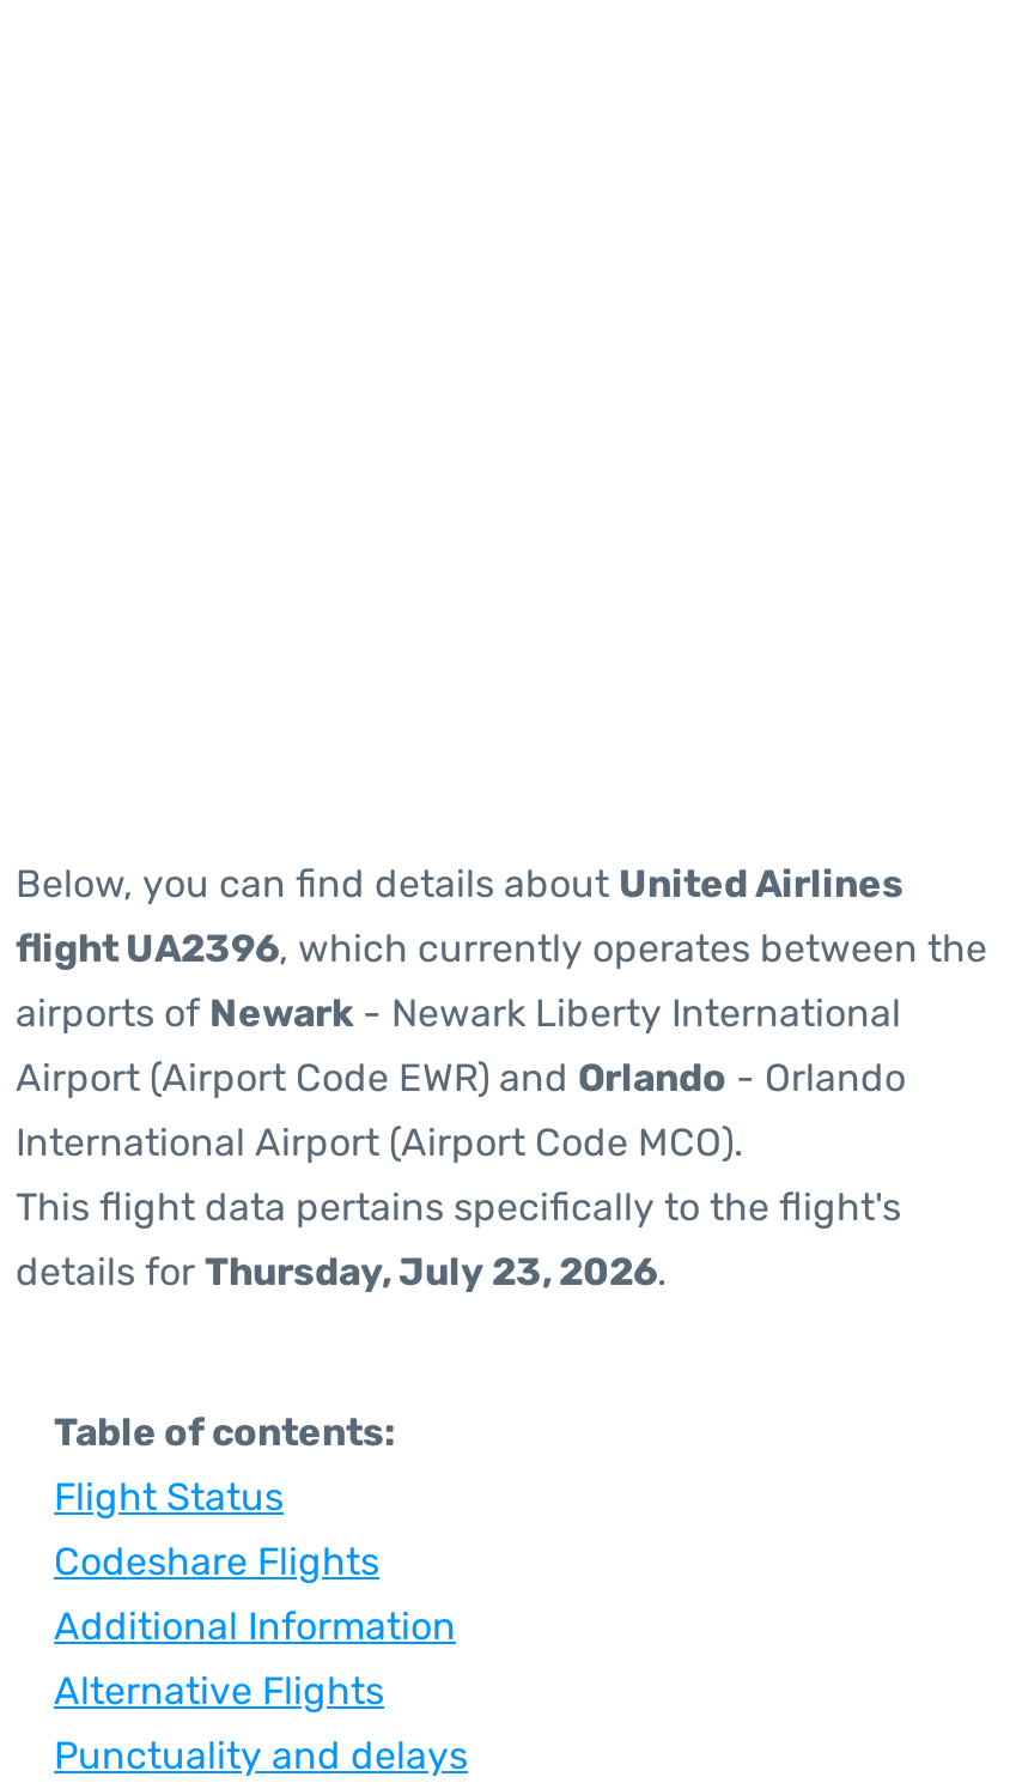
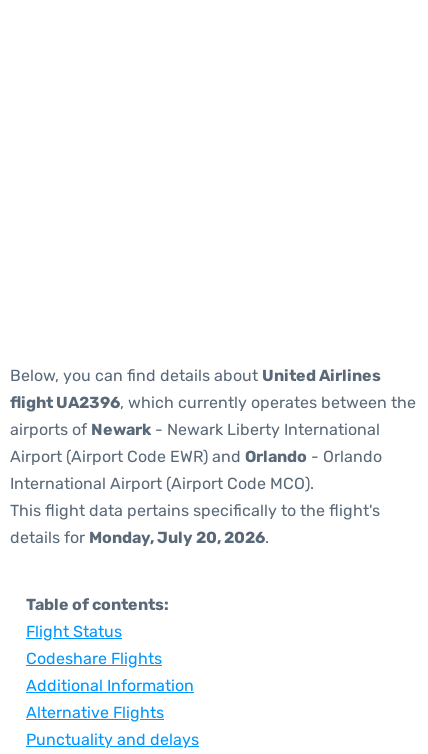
[16,1249,667,1294] details for Thursday, July 23, 2026. -> [10,528,269,547] details for Monday, July 20, 2026.

